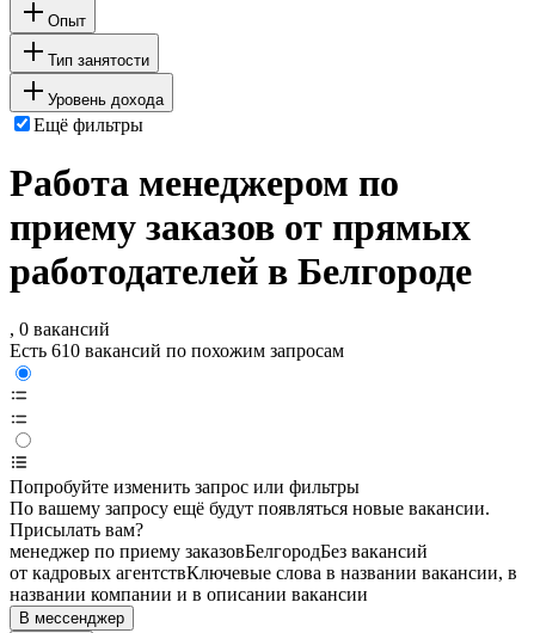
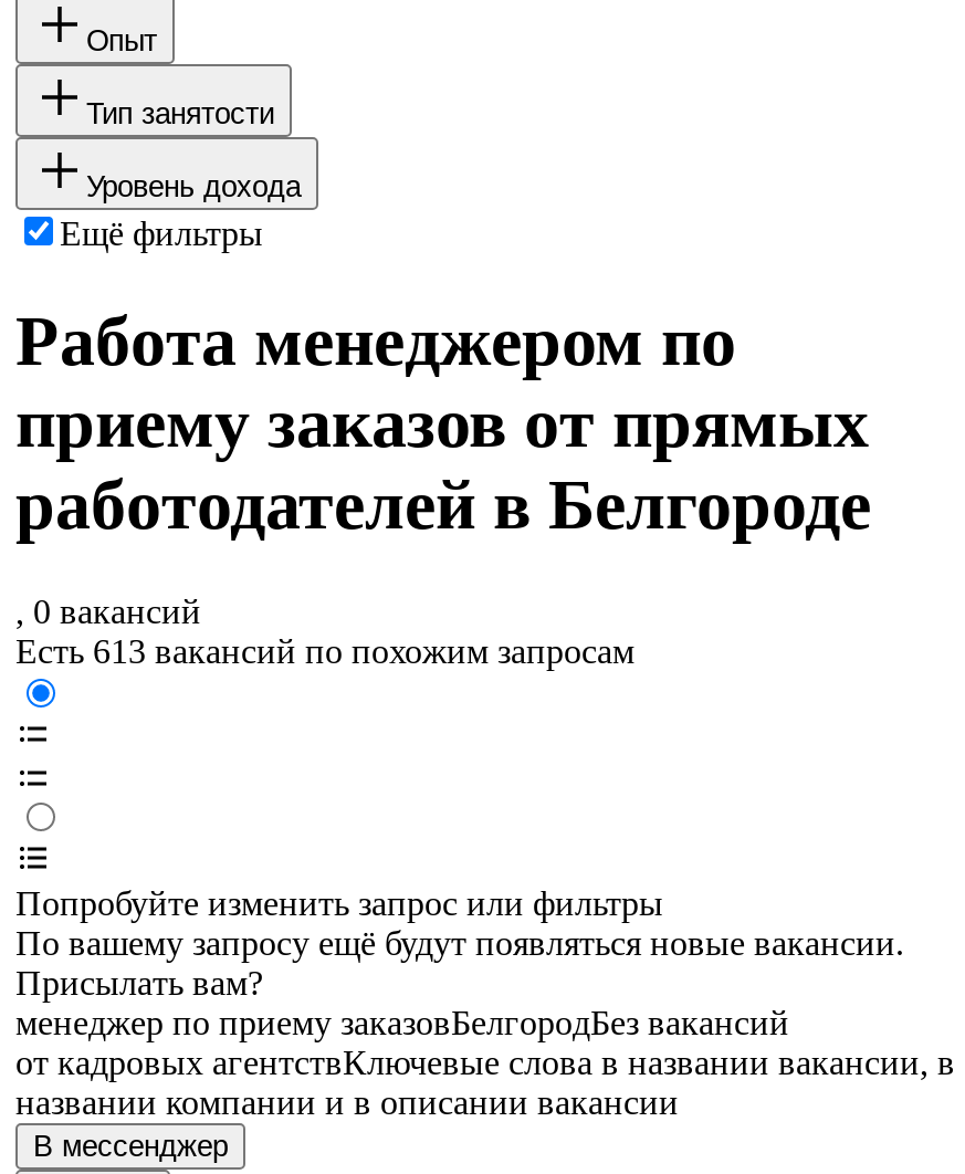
[10,341,344,361] Есть 610 вакансий по похожим запросам -> [15,633,634,671] Есть 613 вакансий по похожим запросам

